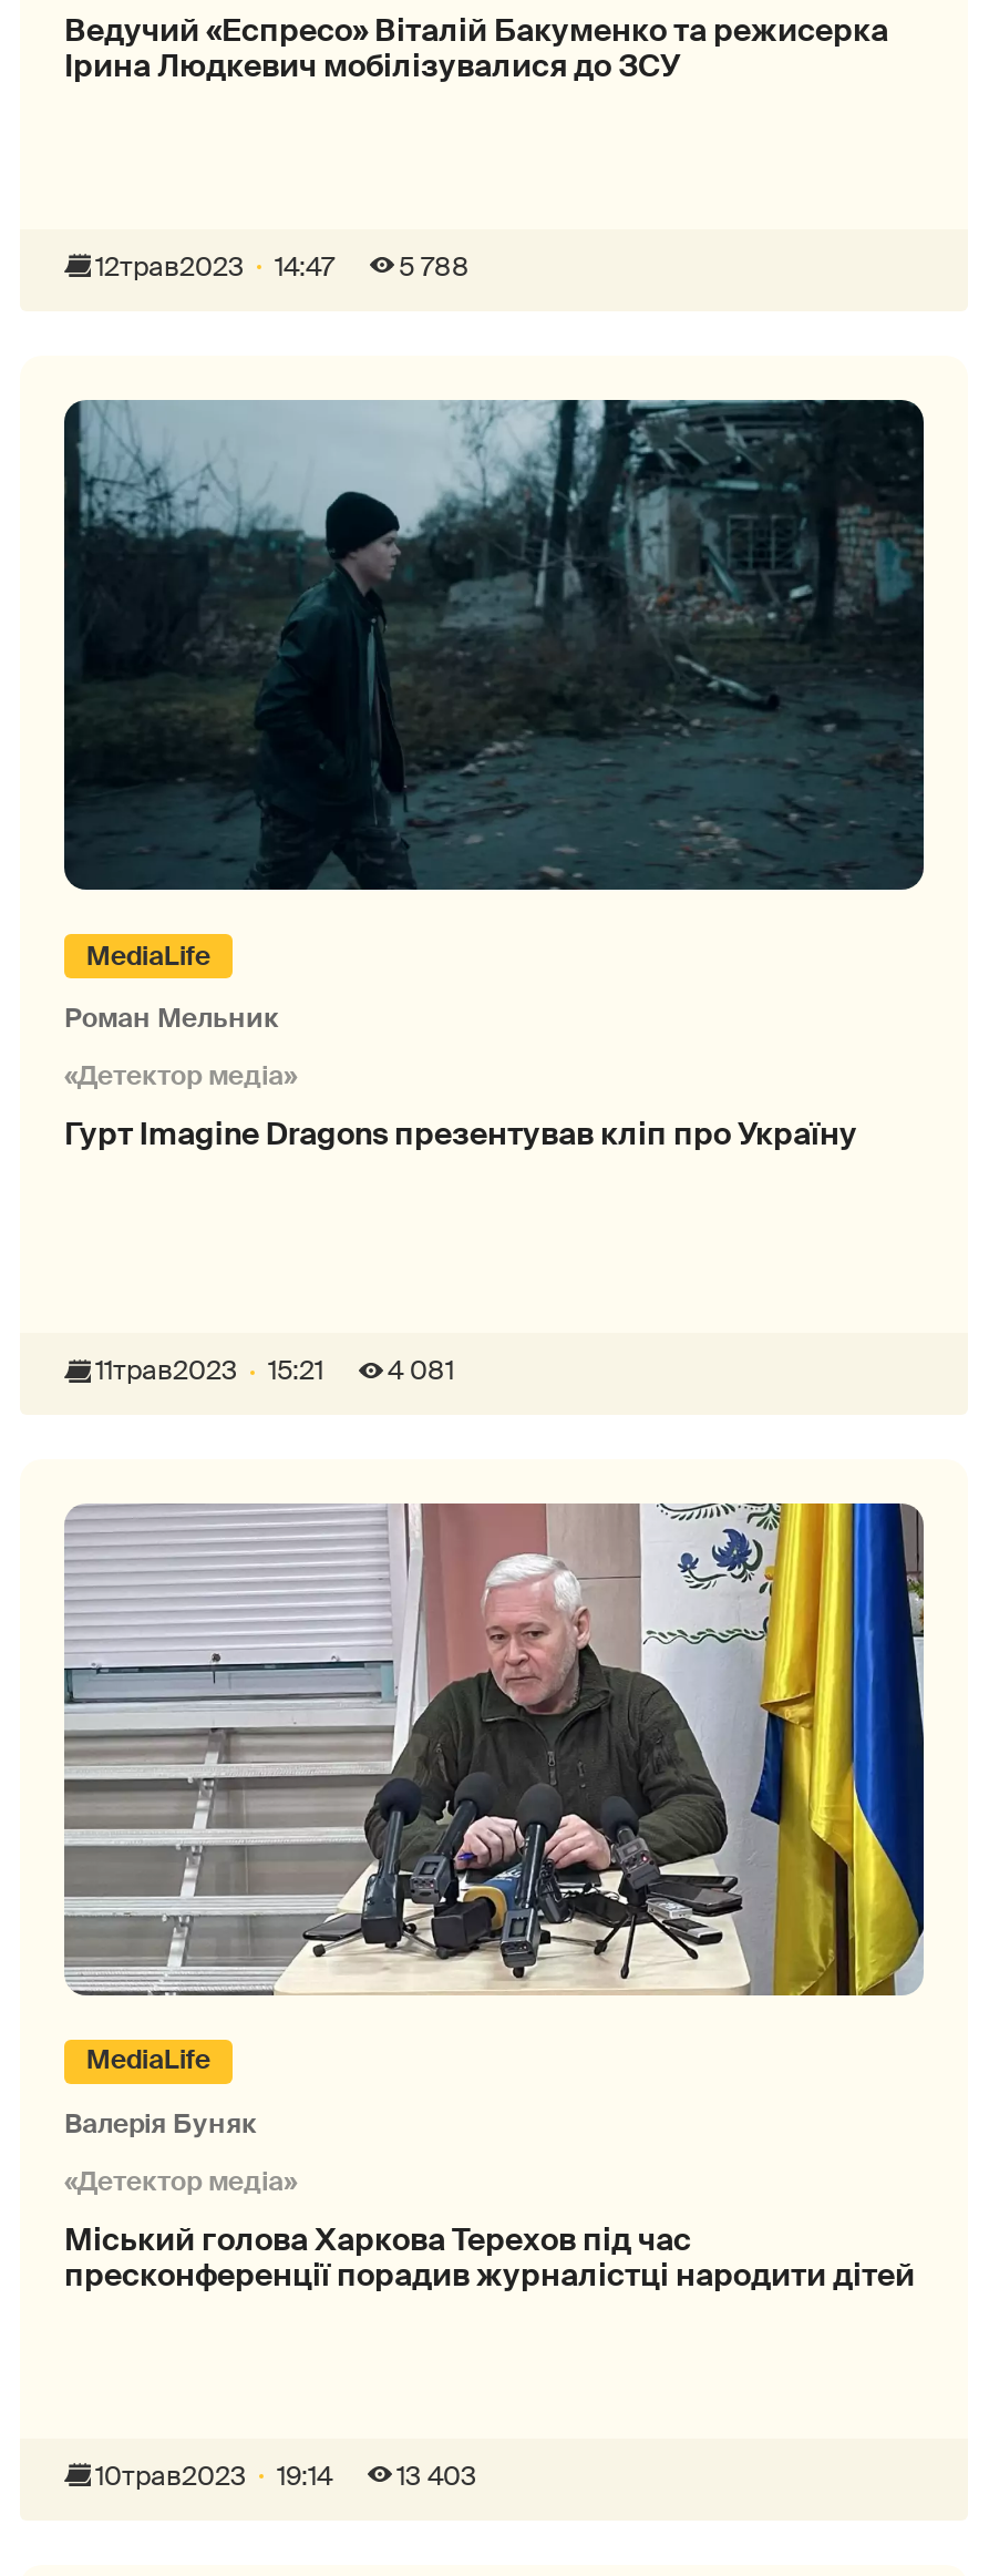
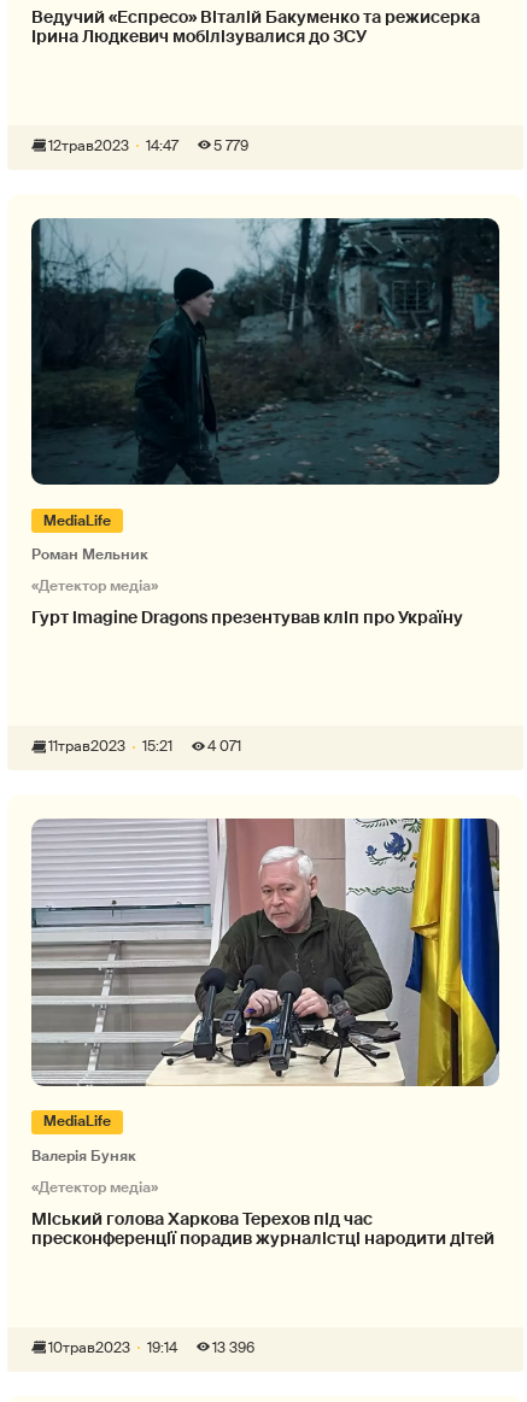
[399,249,470,285] 5 788 -> [213,136,248,156] 5 779
[388,1354,454,1389] 4 081 -> [207,737,241,756] 4 071
[95,2458,476,2494] 10трав2023 19:14 13 403 -> [48,1338,254,1357] 10трав2023 19:14 13 396

